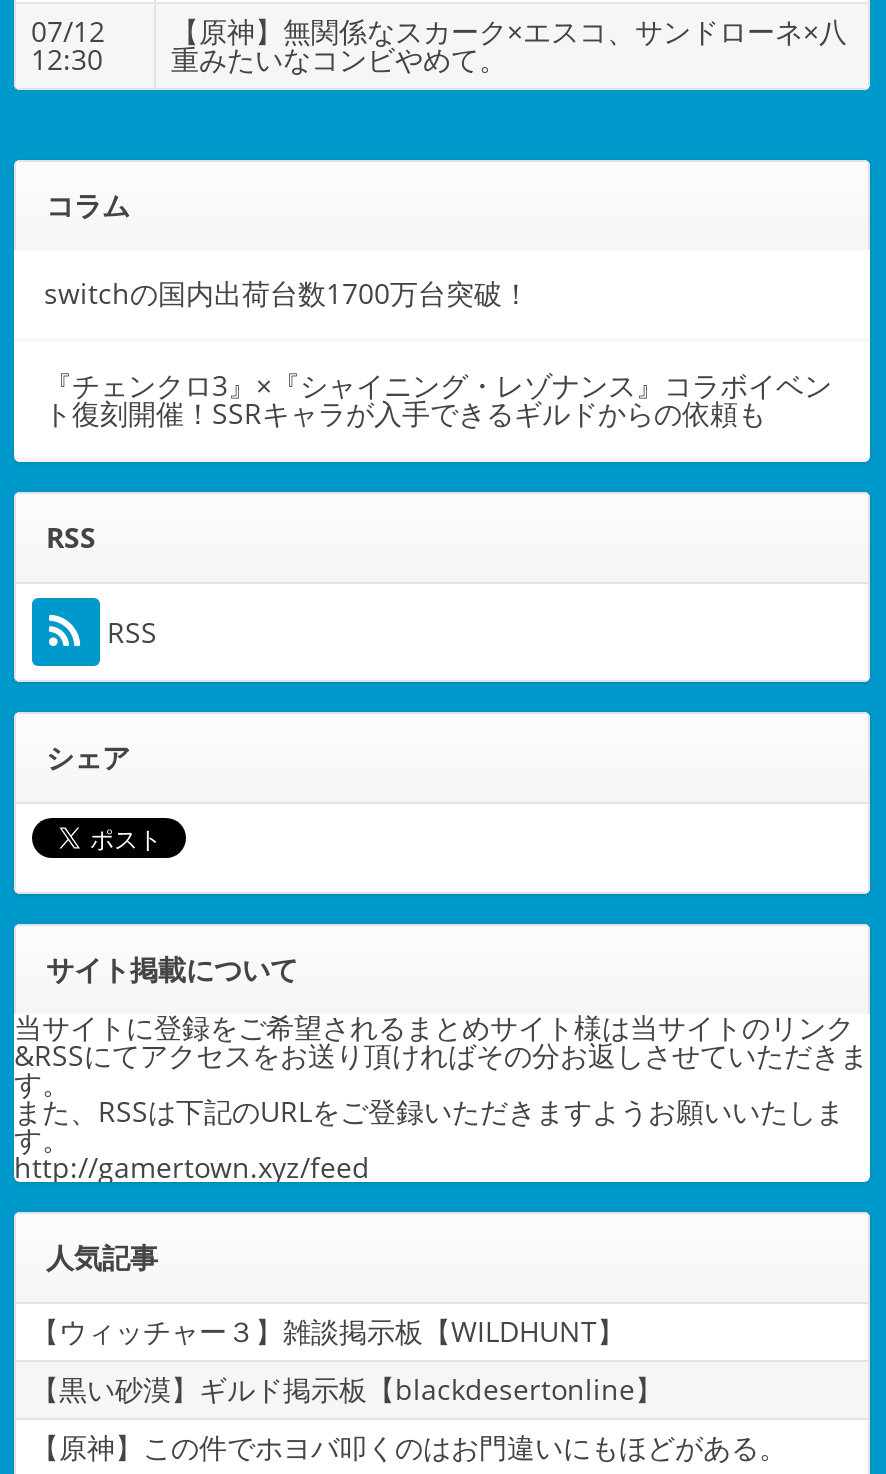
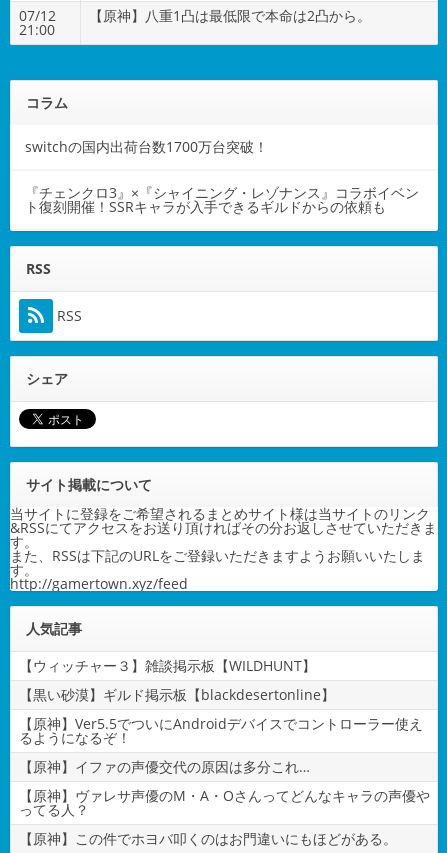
[171,11,847,77] 【原神】無関係なスカーク×エスコ、サンドローネ×八 | 重みたいなコンビやめて。 -> [88,6,370,25] 【原神】八重1凸は最低限で本命は2凸から。
[31,39,103,77] 12:30 -> [18,20,54,39] 21:00
none -> [18,714,429,819] 【原神】Ver5.5でついにAndroidデバイスでコントローラー使え | るようになるぞ！ | 【原神】イファの声優交代の原因は多分これ… | 【原神】ヴァレサ声優のM・A・Oさんってどんなキャラの声優や | ってる人？

